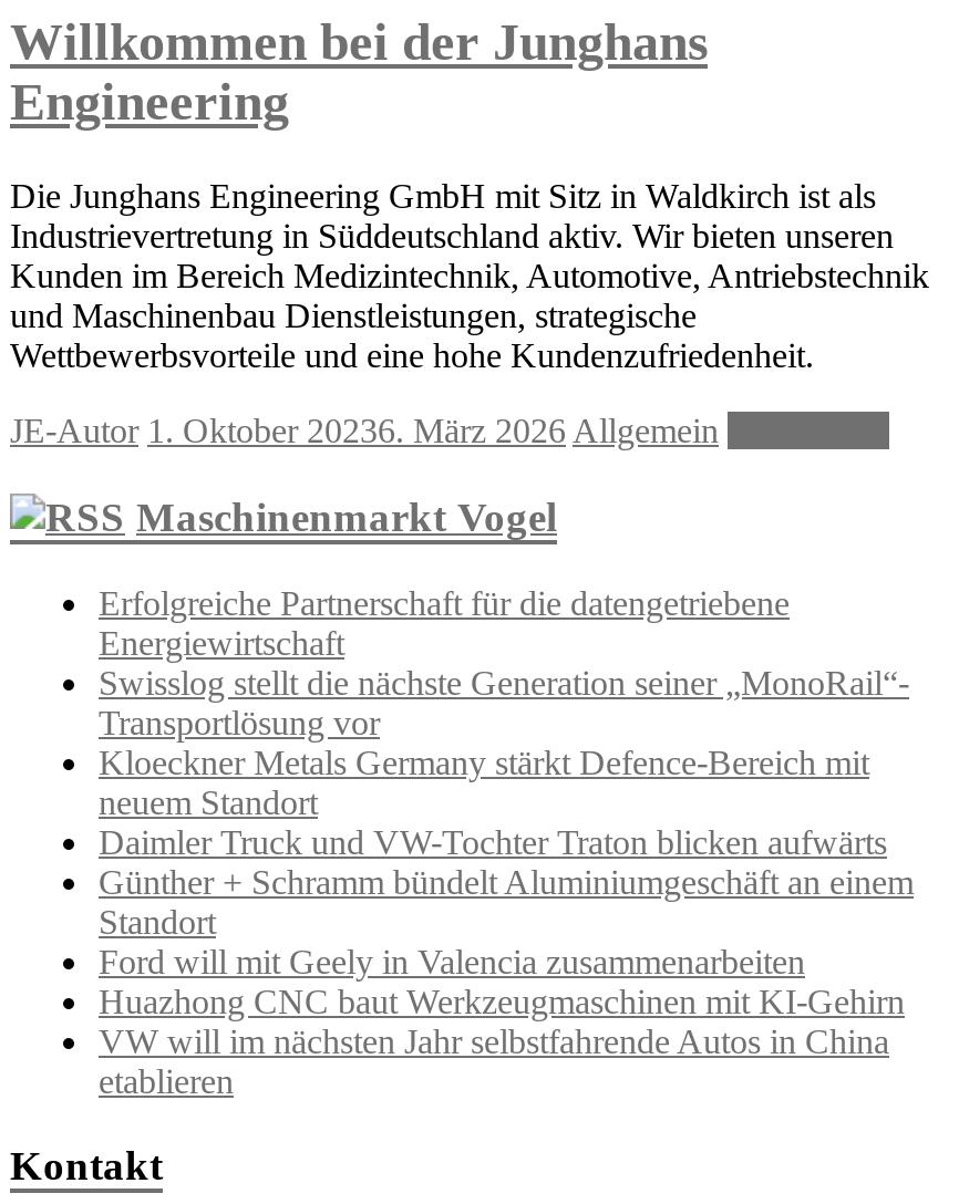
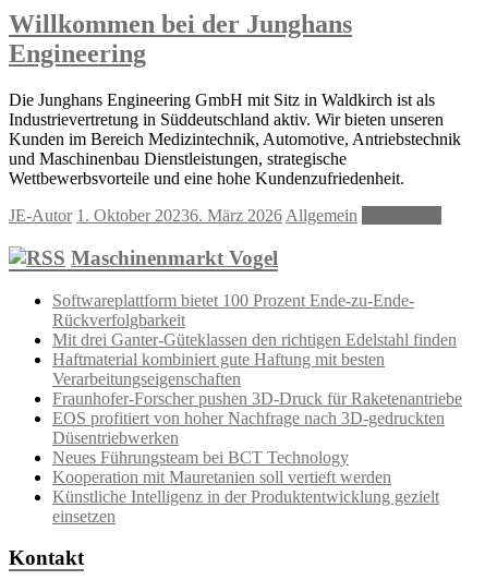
[99,584,914,1099] Erfolgreiche Partnerschaft für die datengetriebene | Energiewirtschaft | Swisslog stellt die nächste Generation seiner „MonoRail“- | Transportlösung vor | Kloeckner Metals Germany stärkt Defence-Bereich mit | neuem Standort | Daimler Truck und VW-Tochter Traton blicken aufwärts | Günther + Schramm bündelt Aluminiumgeschäft an einem | Standort | Ford will mit Geely in Valencia zusammenarbeiten | Huazhong CNC baut Werkzeugmaschinen mit KI-Gehirn | VW will im nächsten Jahr selbstfahrende Autos in China | etablieren -> [52,291,462,525] Softwareplattform bietet 100 Prozent Ende-zu-Ende- | Rückverfolgbarkeit | Mit drei Ganter-Güteklassen den richtigen Edelstahl finden | Haftmaterial kombiniert gute Haftung mit besten | Verarbeitungseigenschaften | Fraunhofer-Forscher pushen 3D-Druck für Raketenantriebe | EOS profitiert von hoher Nachfrage nach 3D-gedruckten | Düsentriebwerken | Neues Führungsteam bei BCT Technology | Kooperation mit Mauretanien soll vertieft werden | Künstliche Intelligenz in der Produktentwicklung gezielt | einsetzen

